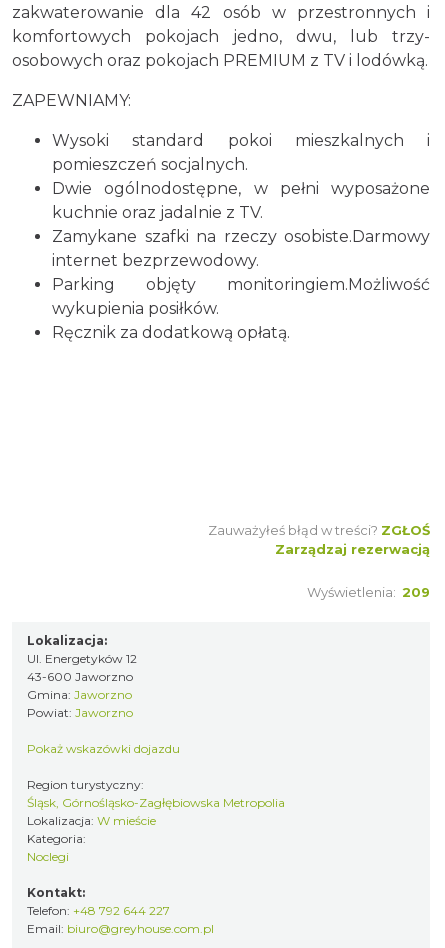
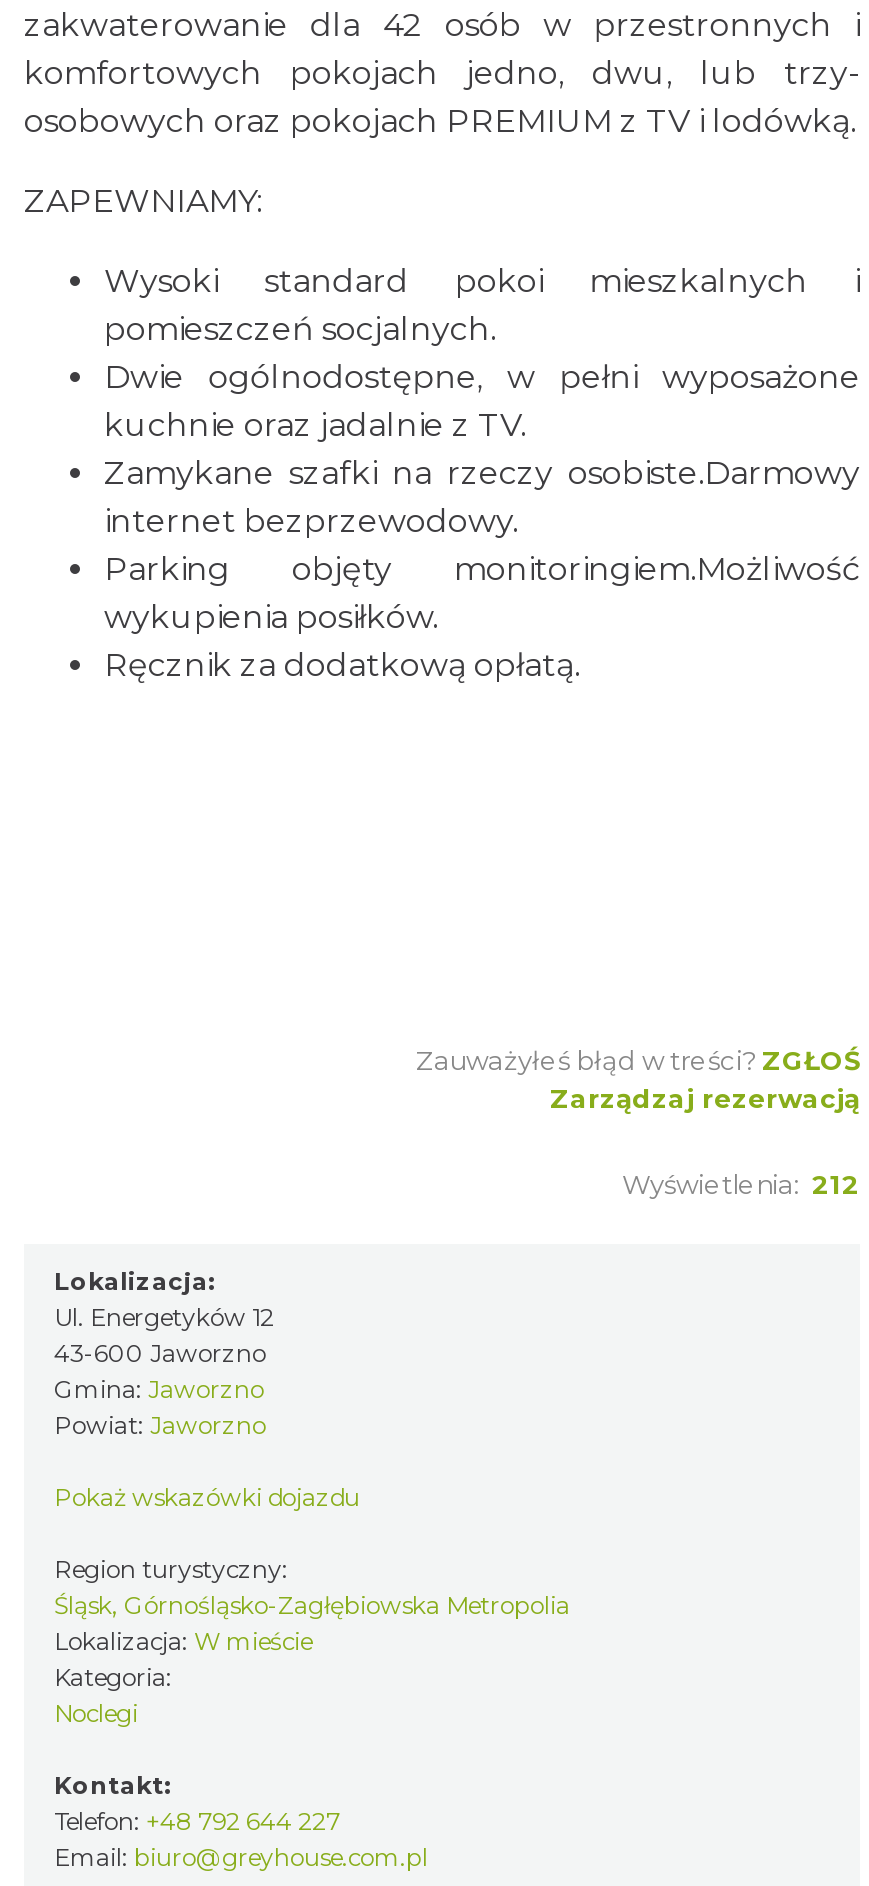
[307,584,430,600] Wyświetlenia: 209 -> [622,1168,860,1200] Wyświetlenia: 212

